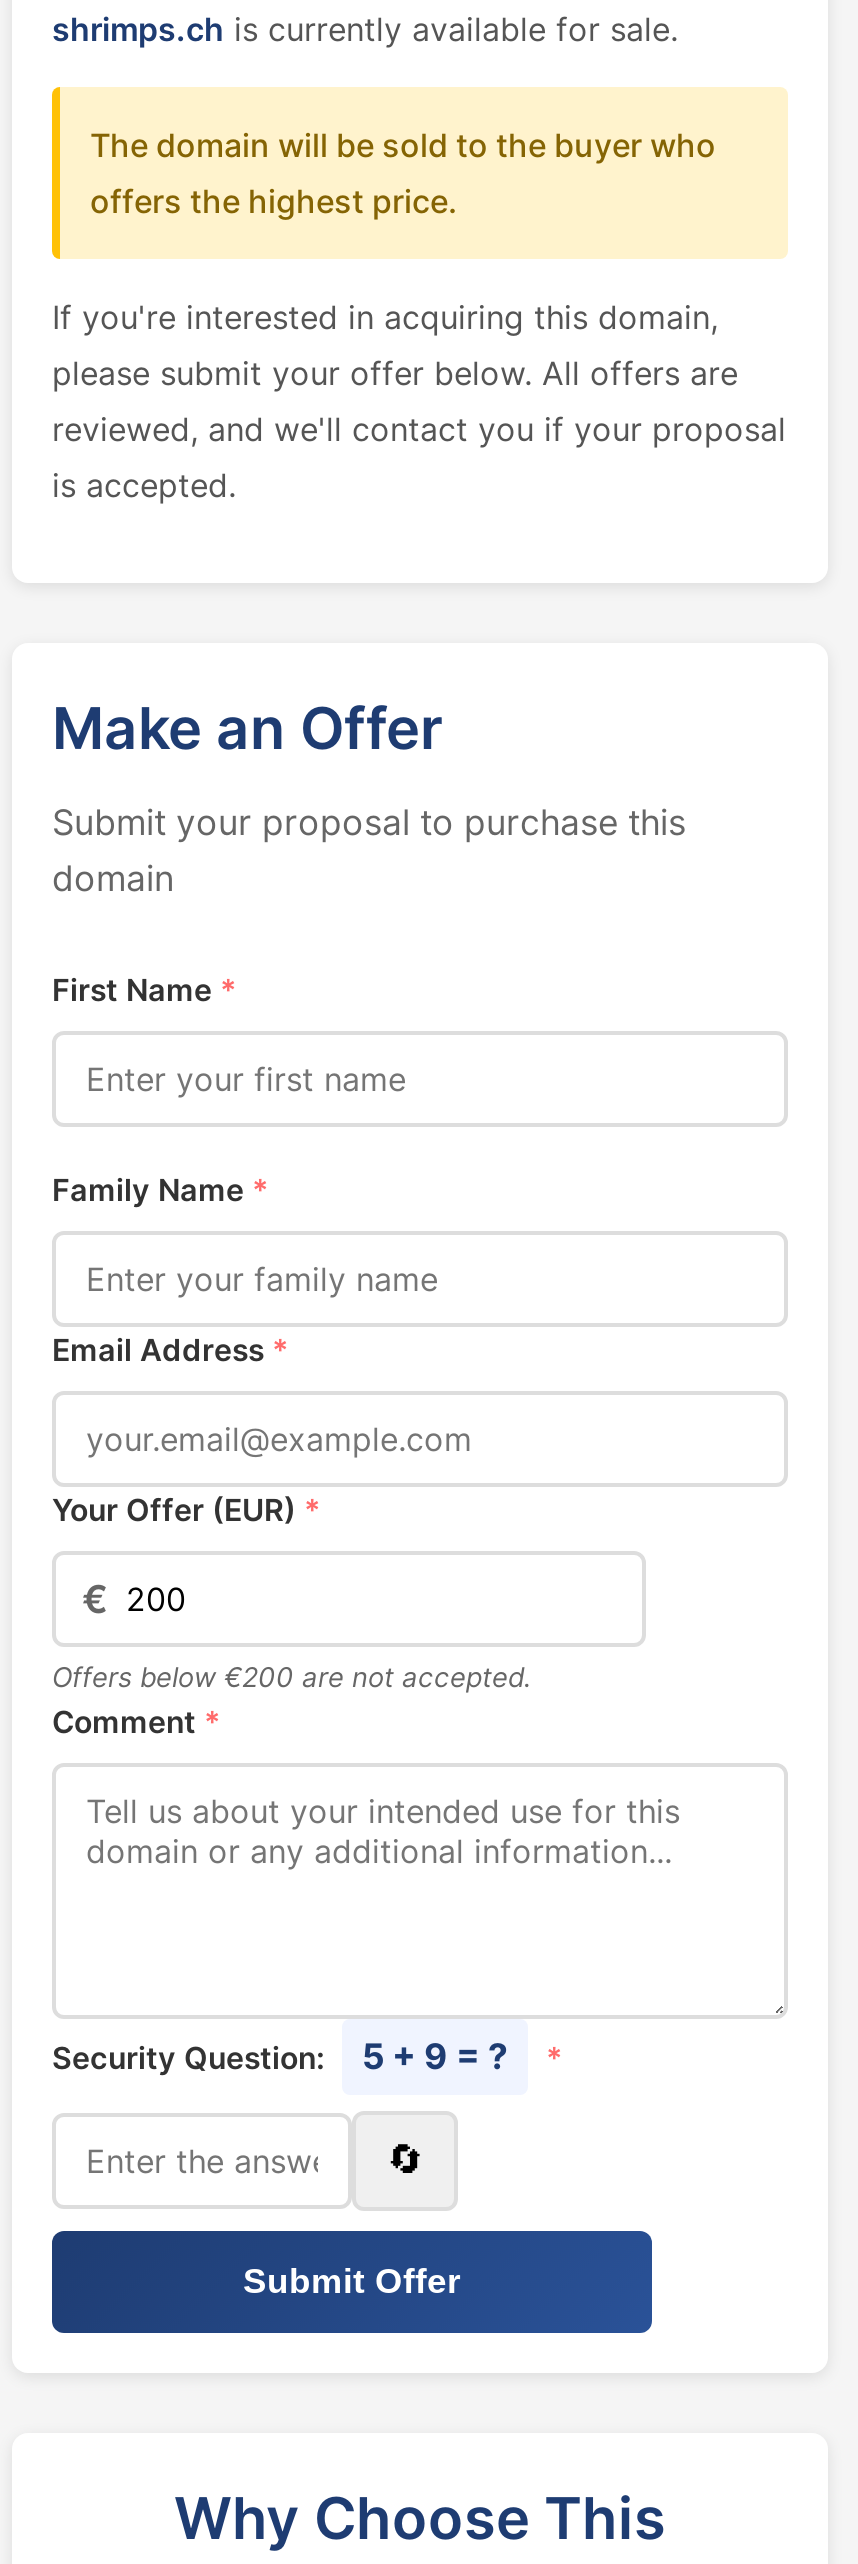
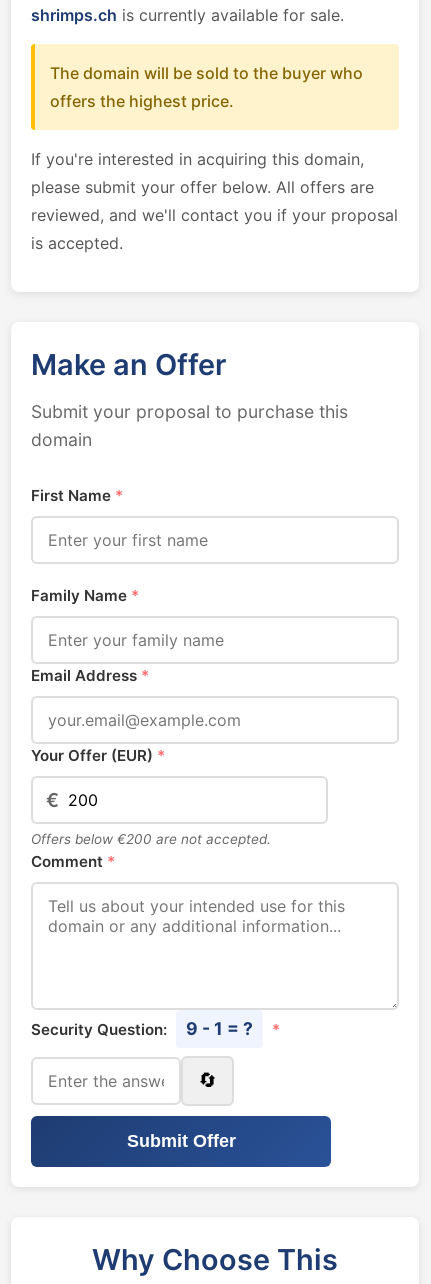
[362,2035,508,2077] 5 + 9 = ? -> [186,1018,253,1039] 9 - 1 = ?

